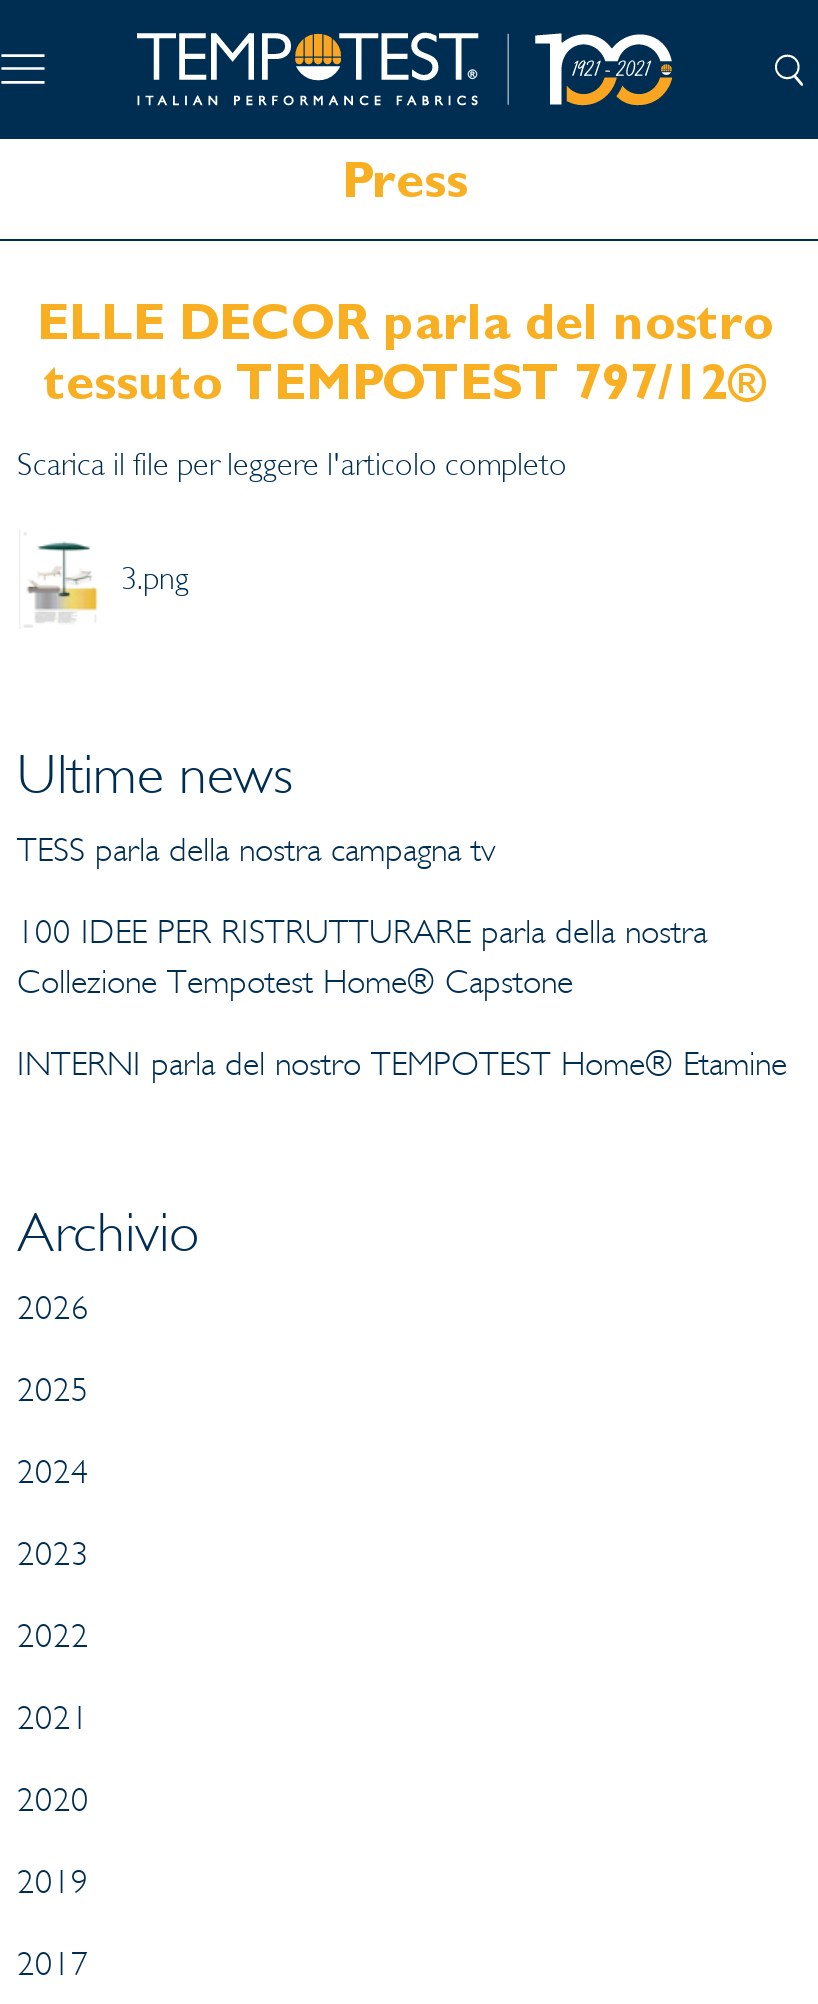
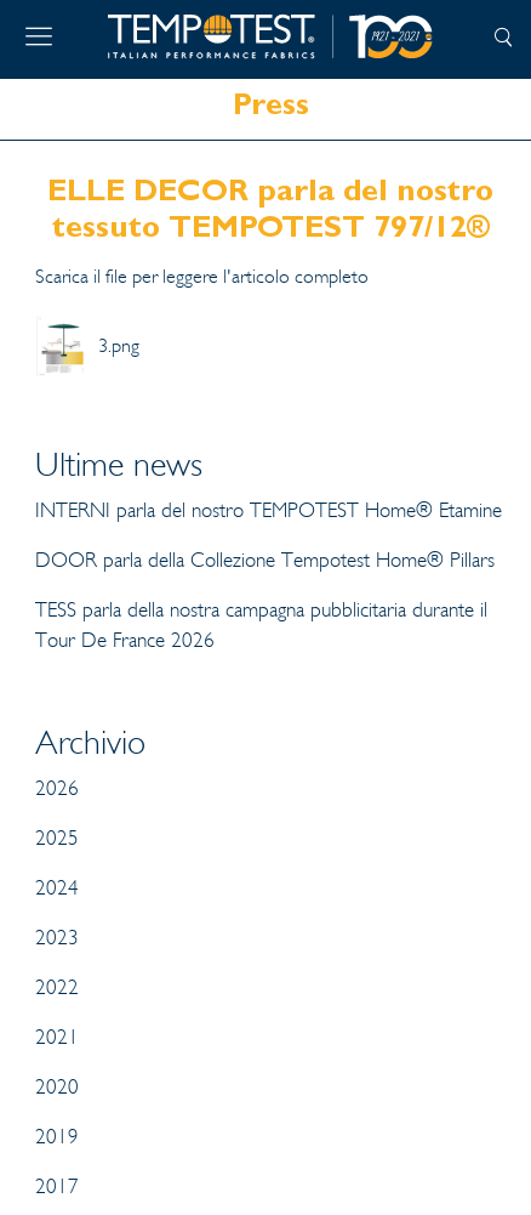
[17,829,707,1003] TESS parla della nostra campagna tv | 100 IDEE PER RISTRUTTURARE parla della nostra | Collezione Tempotest Home® Capstone -> none
moved [17,1043,787,1085] -> [35,498,502,523]: INTERNI parla del nostro TEMPOTEST Home® Etamine
none -> [35,547,495,653] DOOR parla della Collezione Tempotest Home® Pillars | TESS parla della nostra campagna pubblicitaria durante il | Tour De France 2026

